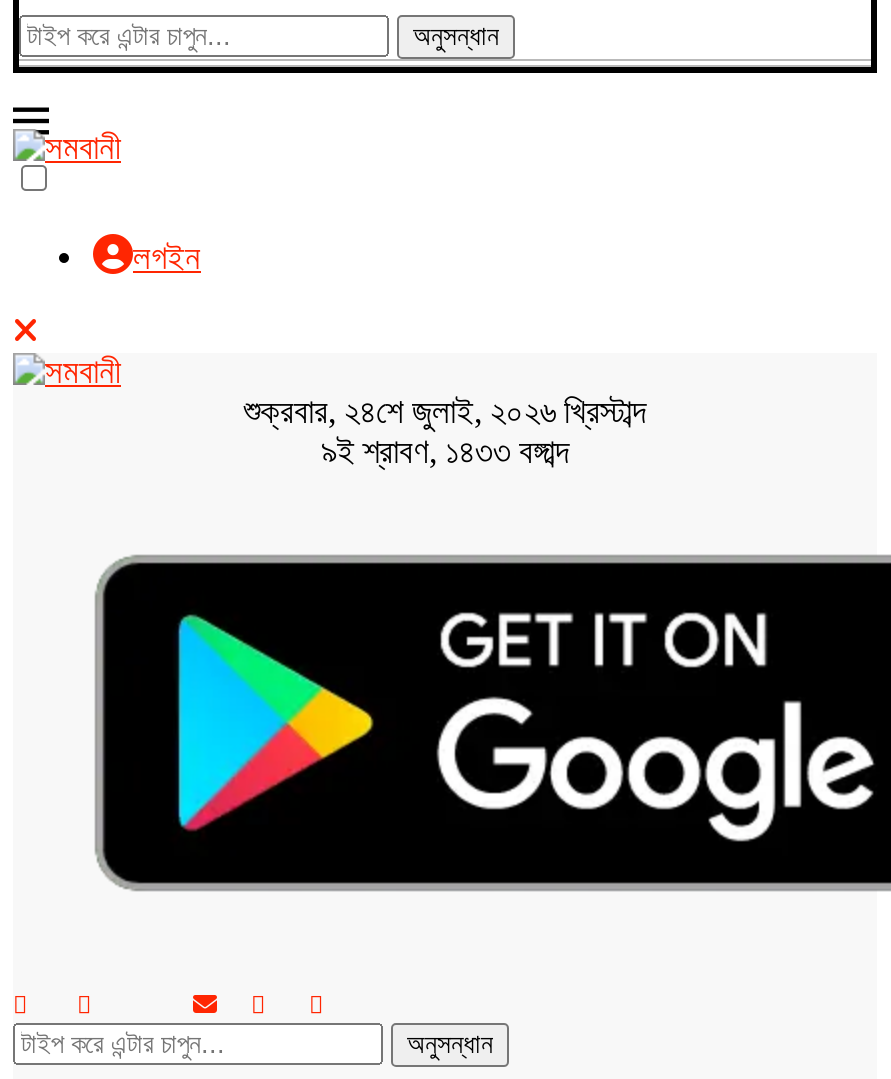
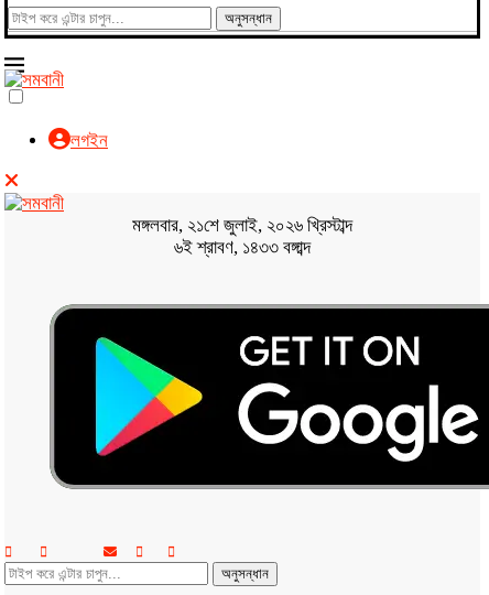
[244,393,646,431] শুক্রবার, ২৪শে জুলাই, ২০২৬ খ্রিস্টাব্দ -> [132,215,352,236] মঙ্গলবার, ২১শে জুলাই, ২০২৬ খ্রিস্টাব্দ
[321,433,569,471] ৯ই শ্রাবণ, ১৪৩৩ বঙ্গাব্দ -> [174,237,311,258] ৬ই শ্রাবণ, ১৪৩৩ বঙ্গাব্দ

